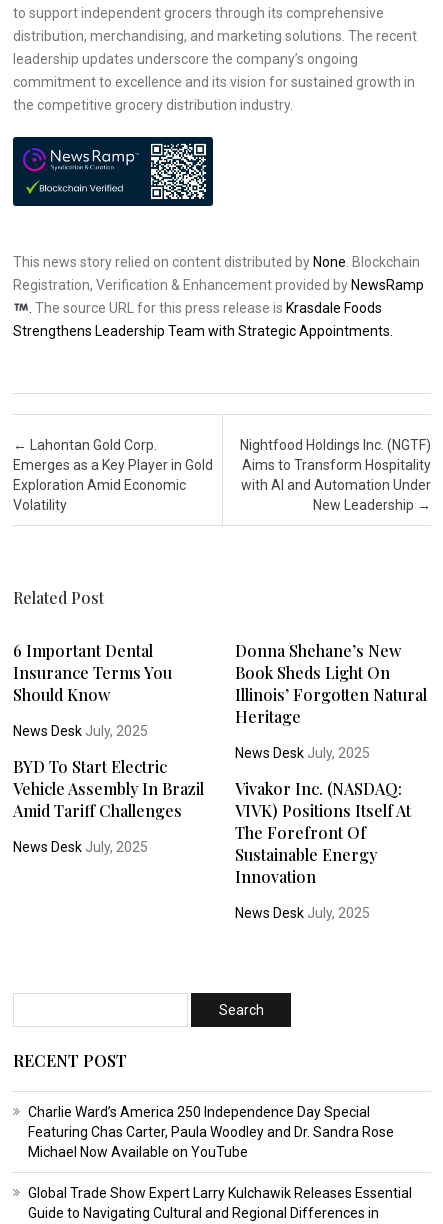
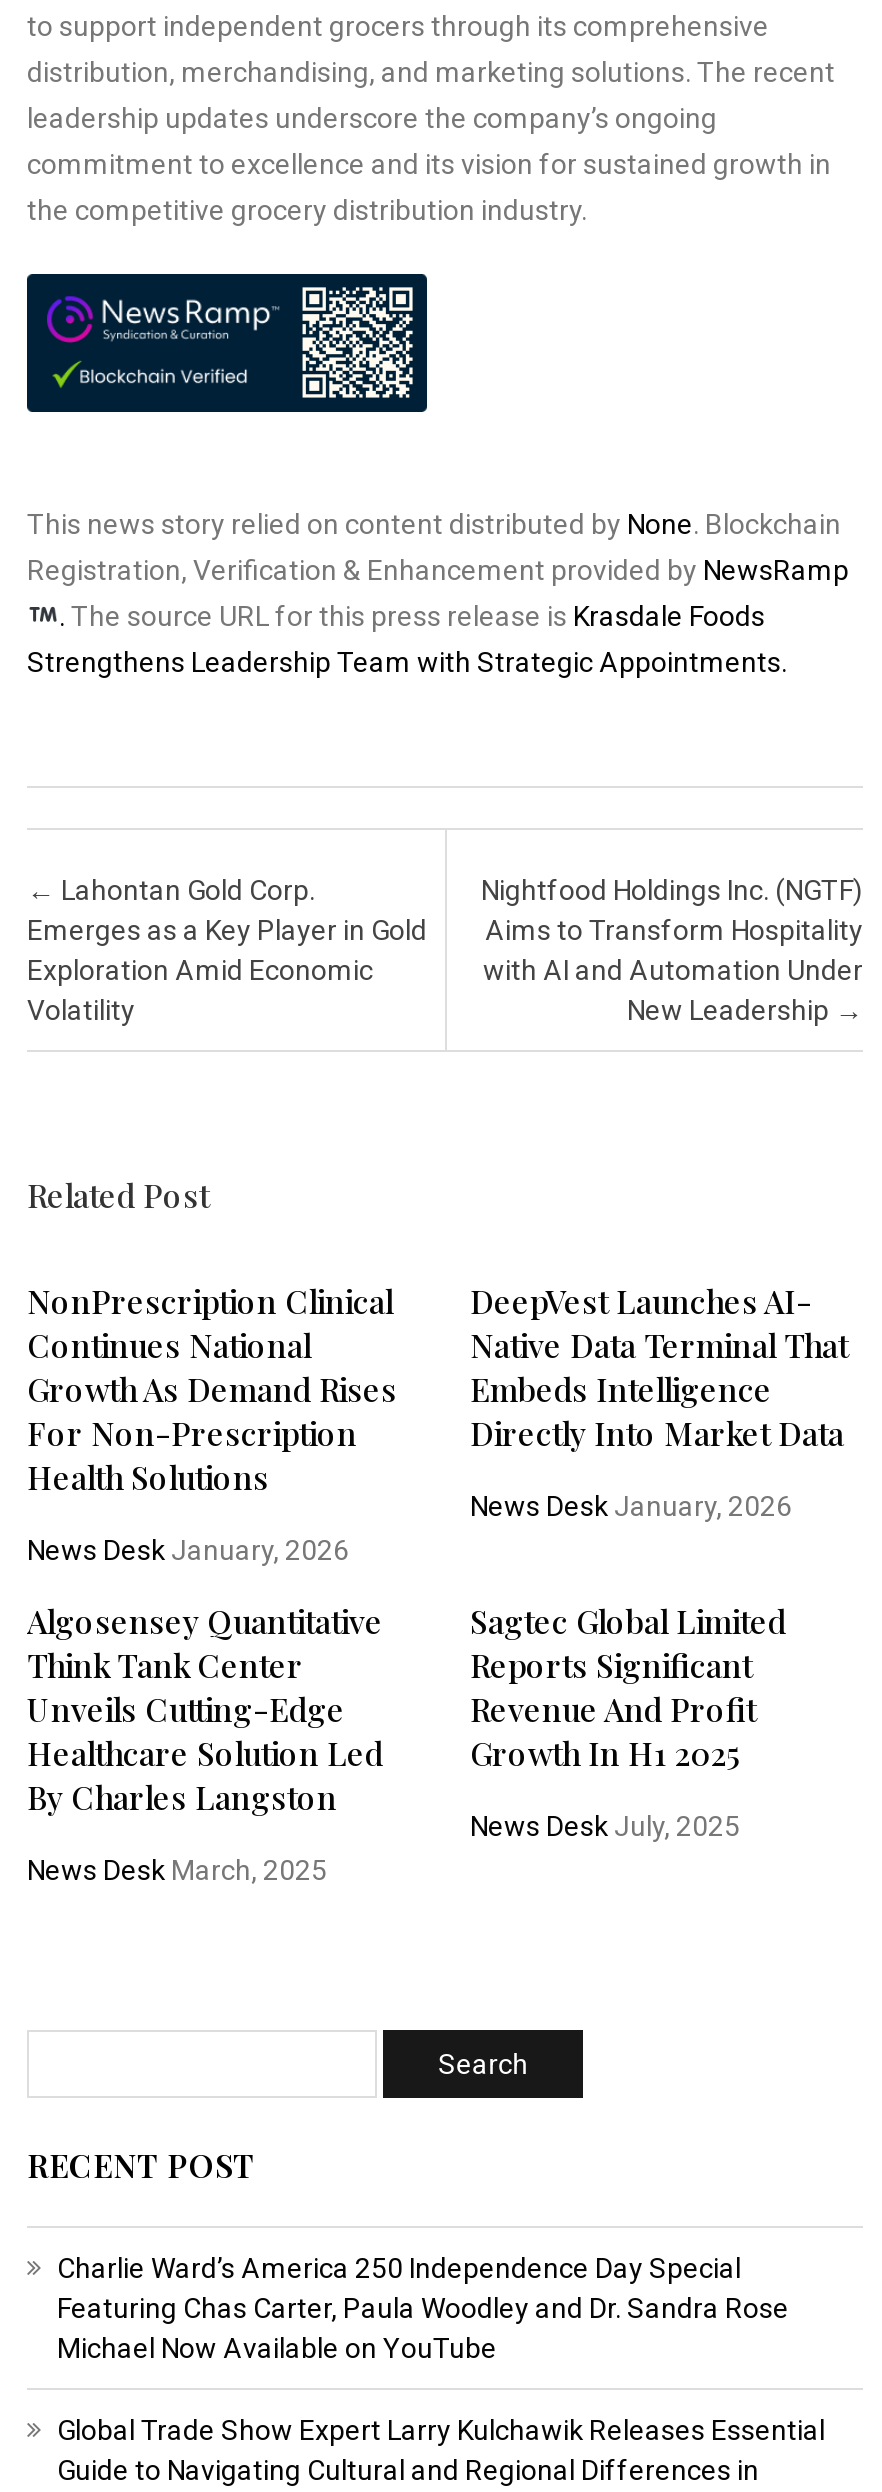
[13,640,172,739] 6 Important Dental | Insurance Terms You | Should Know | News Desk July, 2025 -> [27,1280,397,1566] NonPrescription Clinical | Continues National | Growth As Demand Rises | For Non-Prescription | Health Solutions | News Desk January, 2026
[13,640,426,855] Donna Shehane’s New | Book Sheds Light On | Illinois’ Forgotten Natural | Heritage | News Desk July, 2025 | BYD To Start Electric | Vehicle Assembly In Brazil | Amid Tariff Challenges | News Desk July, 2025 -> [27,1280,848,1886] DeepVest Launches AI- | Native Data Terminal That | Embeds Intelligence | Directly Into Market Data | News Desk January, 2026 | Algosensey Quantitative | Think Tank Center | Unveils Cutting-Edge | Healthcare Solution Led | By Charles Langston | News Desk March, 2025
[234,778,410,887] Vivakor Inc. (NASDAQ: | VIVK) Positions Itself At | The Forefront Of | Sustainable Energy | Innovation -> [470,1600,786,1774] Sagtec Global Limited | Reports Significant | Revenue And Profit | Growth In H1 2025

